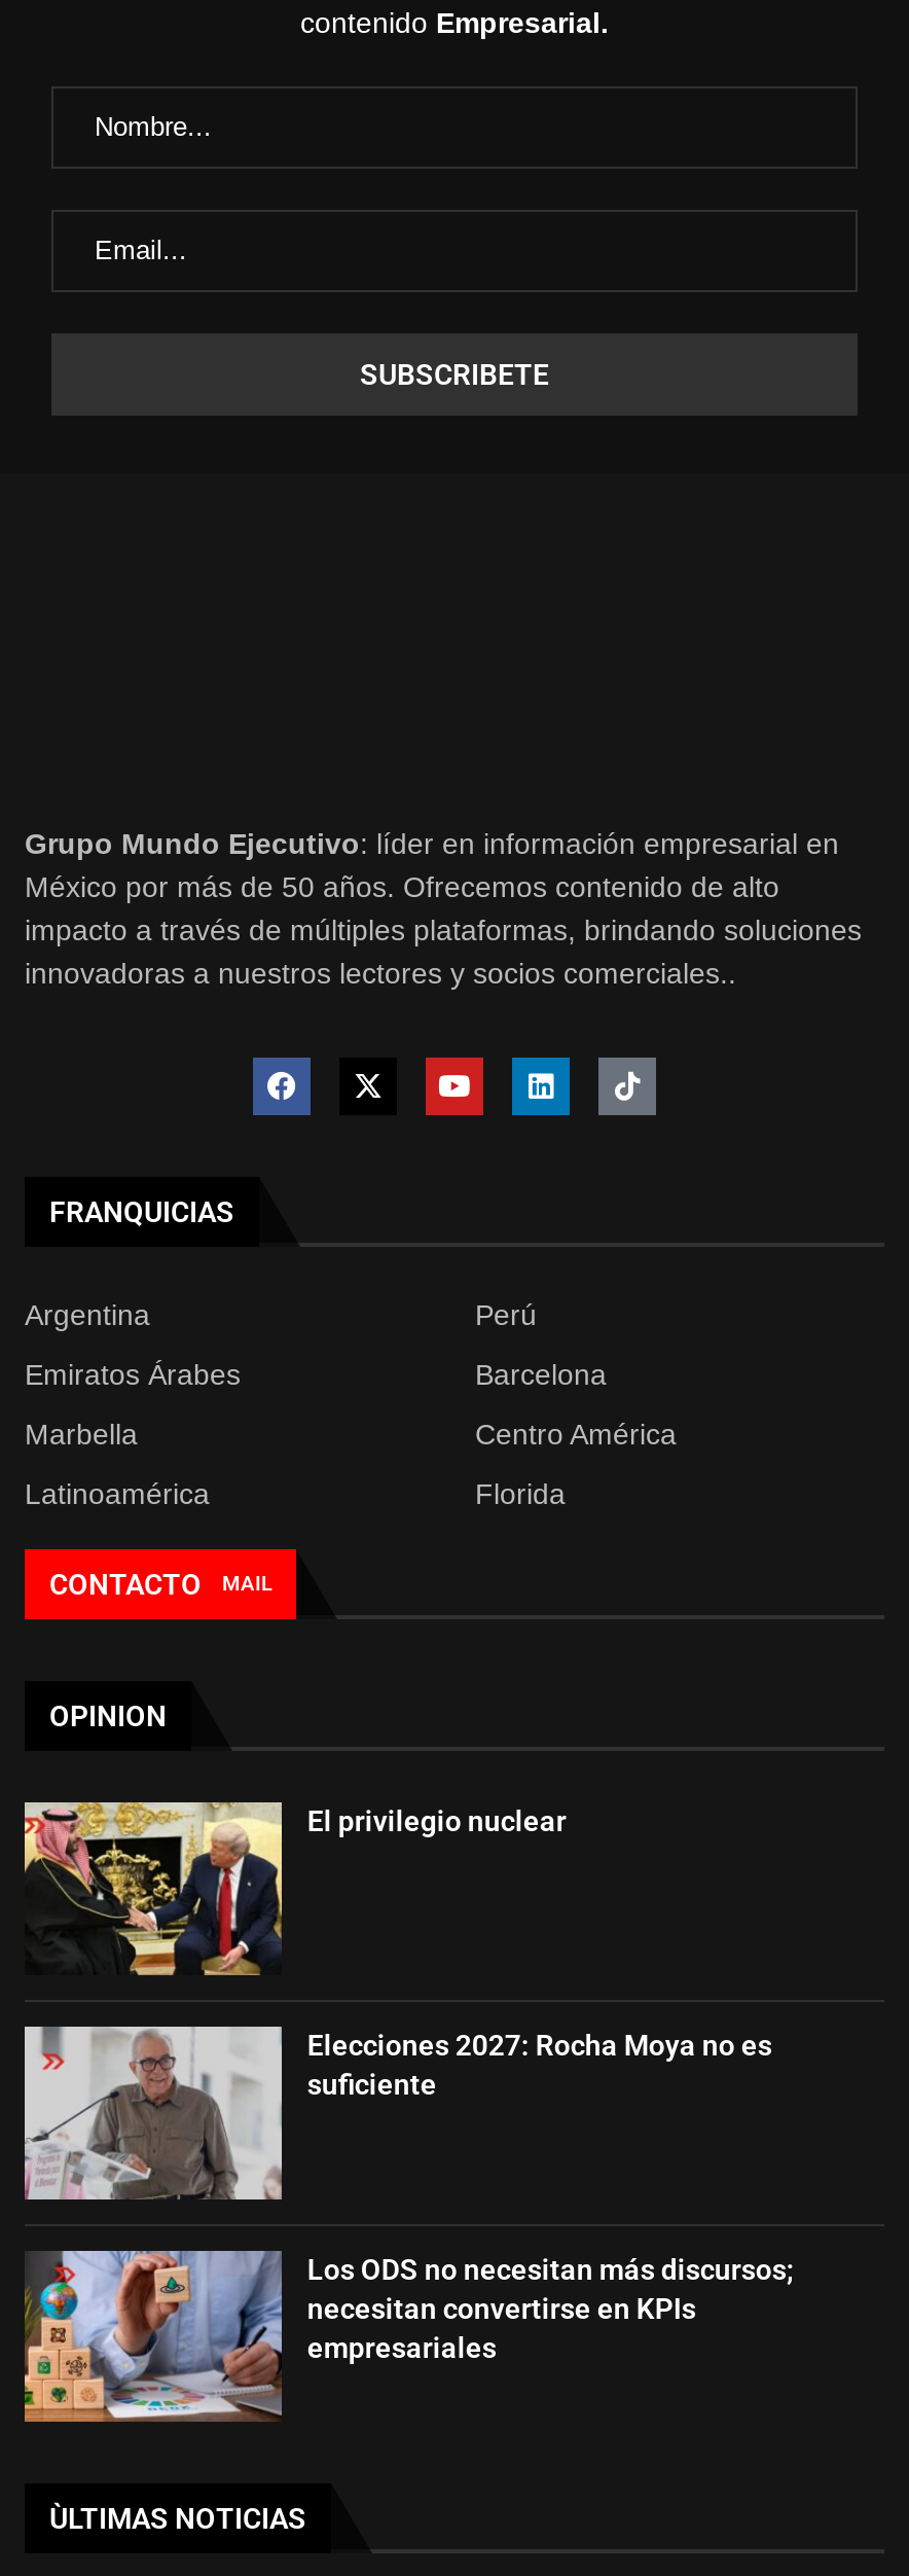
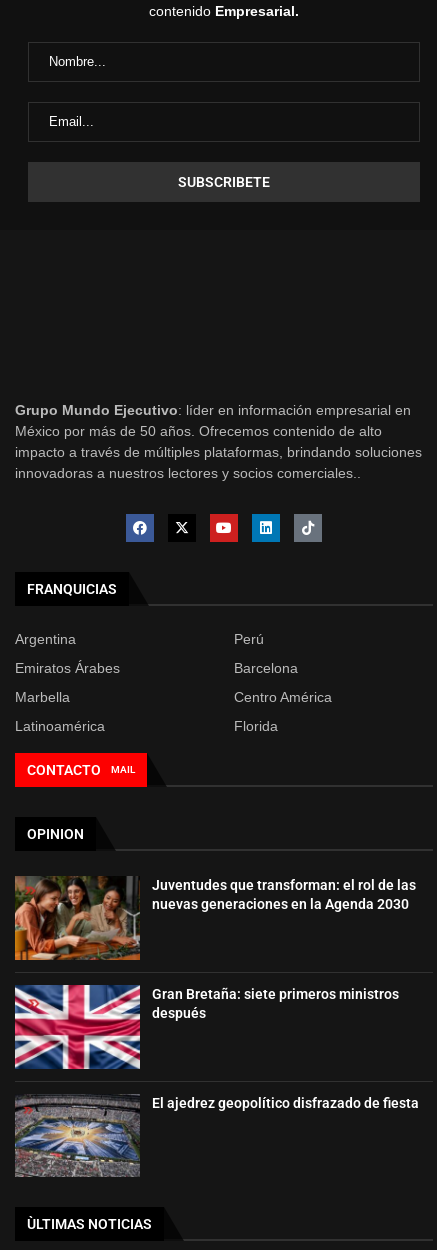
[23,1800,566,1977] [image] | El privilegio nuclear -> [14,876,416,961] [image] | Juventudes que transforman: el rol de las | nuevas generaciones en la Agenda 2030
[23,2025,772,2202] [image] | Elecciones 2027: Rocha Moya no es | suficiente -> [14,984,399,1070] [image] | Gran Bretaña: siete primeros ministros | después
[23,2249,795,2424] [image] | Los ODS no necesitan más discursos; | necesitan convertirse en KPIs | empresariales -> [14,1094,419,1177] [image] | El ajedrez geopolítico disfrazado de fiesta

